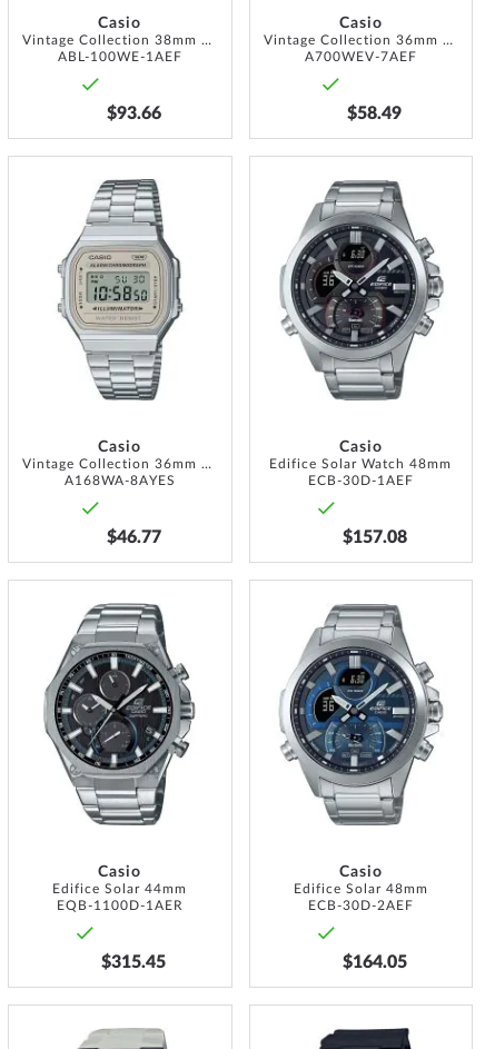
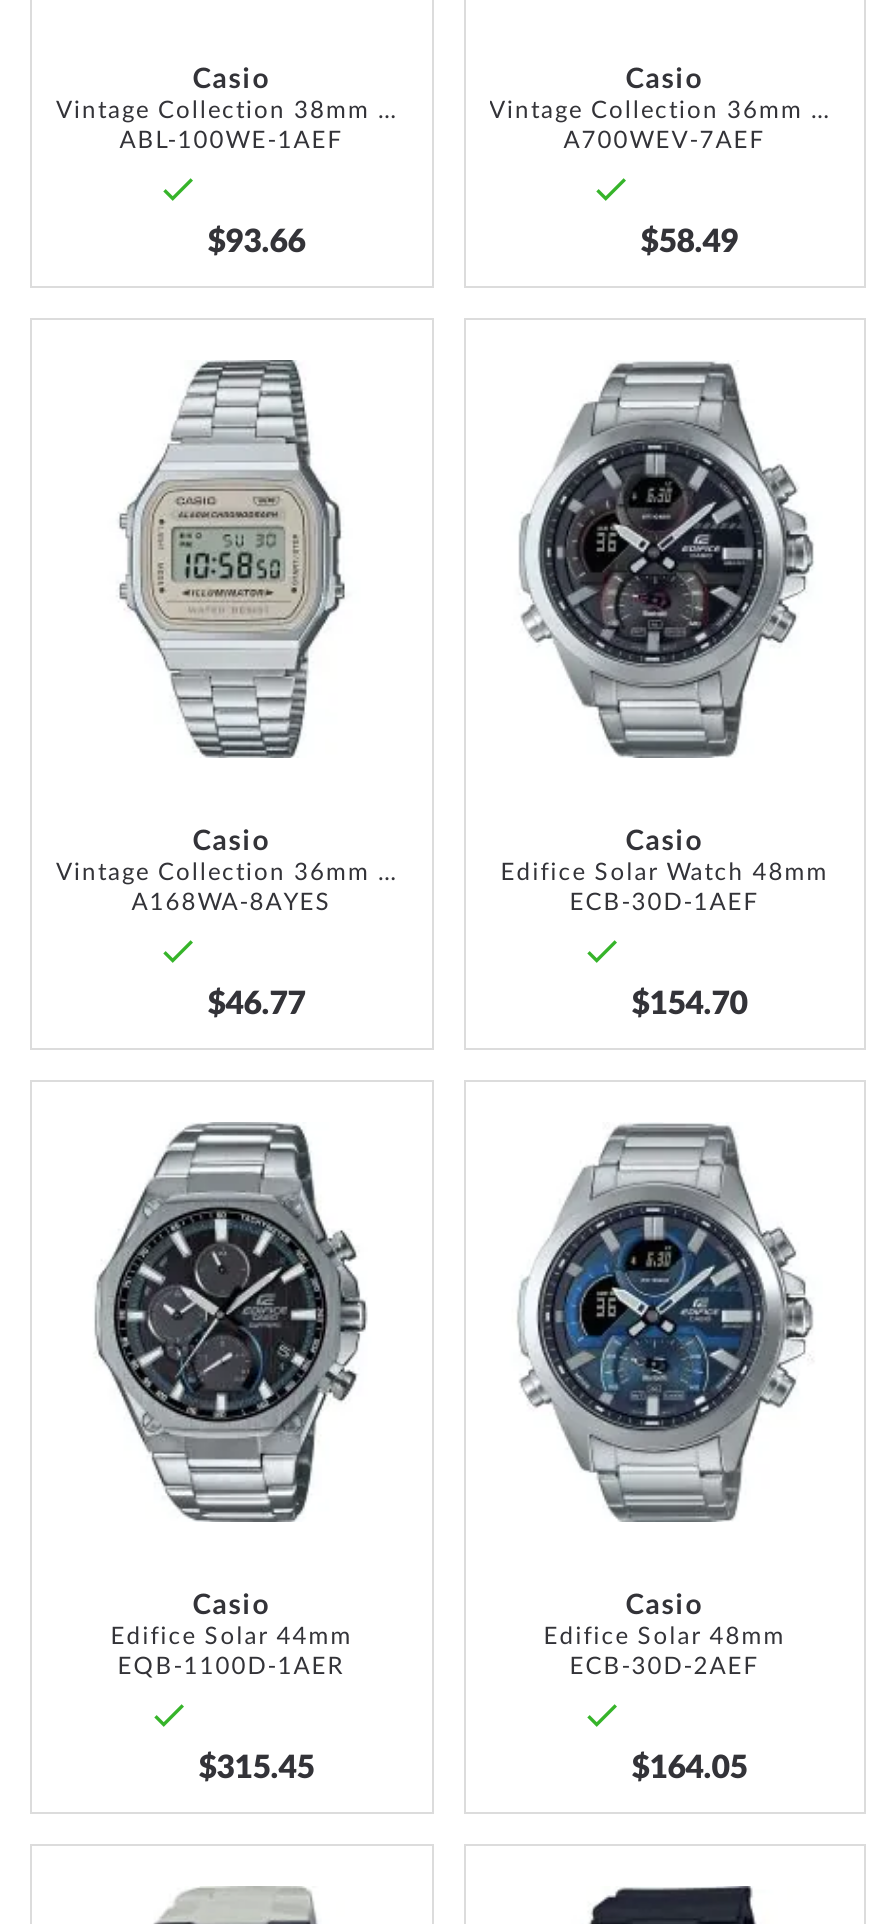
[342,528,407,546] $157.08 -> [632,988,748,1020] $154.70

